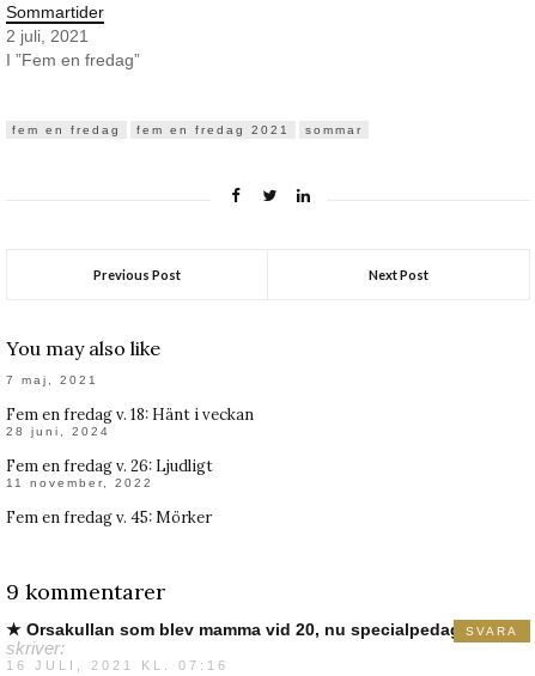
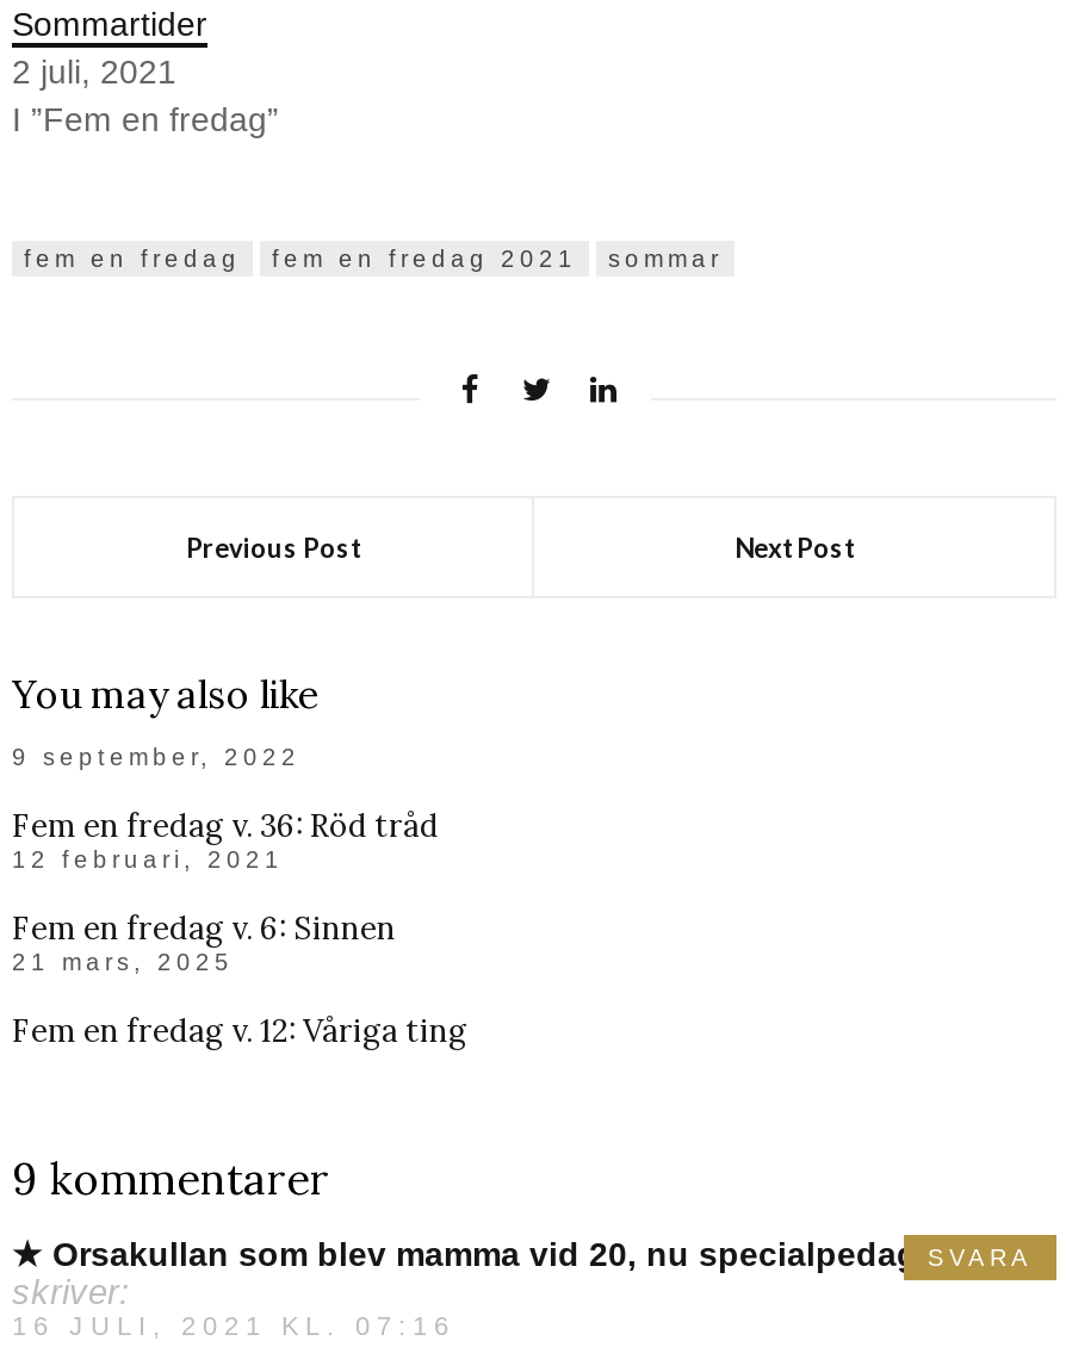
[6,373,98,386] 7 maj, 2021 -> [12,743,300,769] 9 september, 2022
[6,404,254,438] Fem en fredag v. 18: Hänt i veckan | 28 juni, 2024 -> [12,805,439,872] Fem en fredag v. 36: Röd tråd | 12 februari, 2021
[6,455,213,489] Fem en fredag v. 26: Ljudligt | 11 november, 2022 -> [12,908,396,974] Fem en fredag v. 6: Sinnen | 21 mars, 2025
[6,507,212,527] Fem en fredag v. 45: Mörker -> [12,1010,467,1051] Fem en fredag v. 12: Våriga ting

